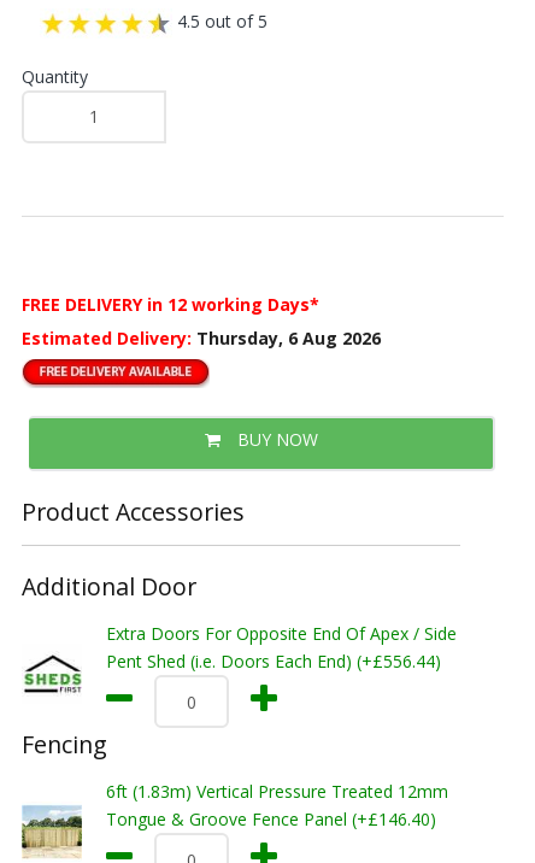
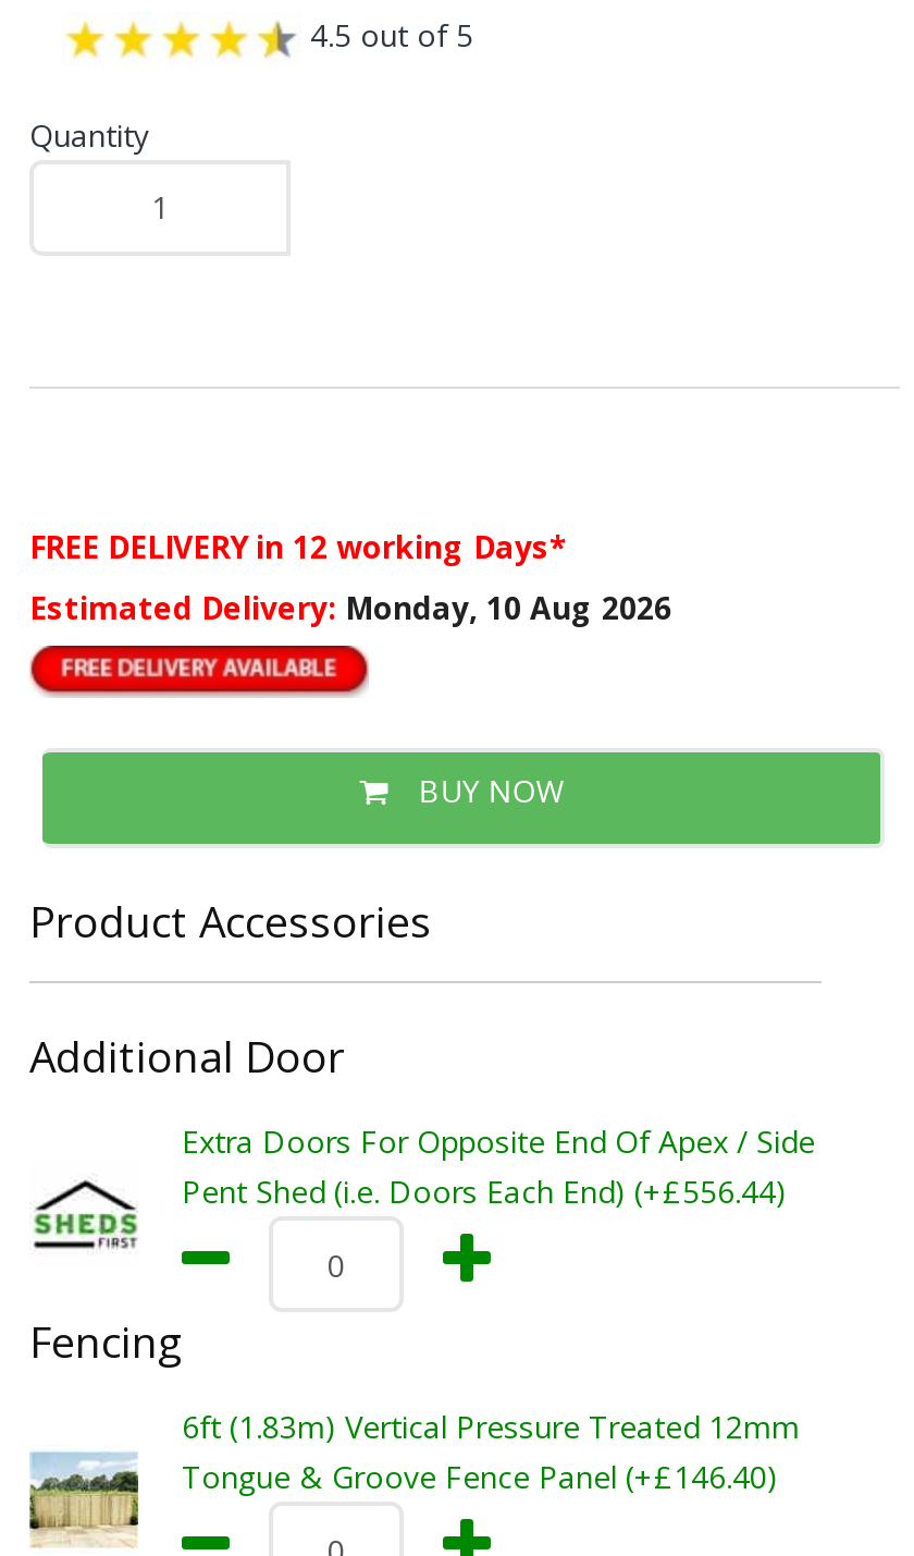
[22,326,381,349] Estimated Delivery: Thursday, 6 Aug 2026 -> [29,586,671,628] Estimated Delivery: Monday, 10 Aug 2026

